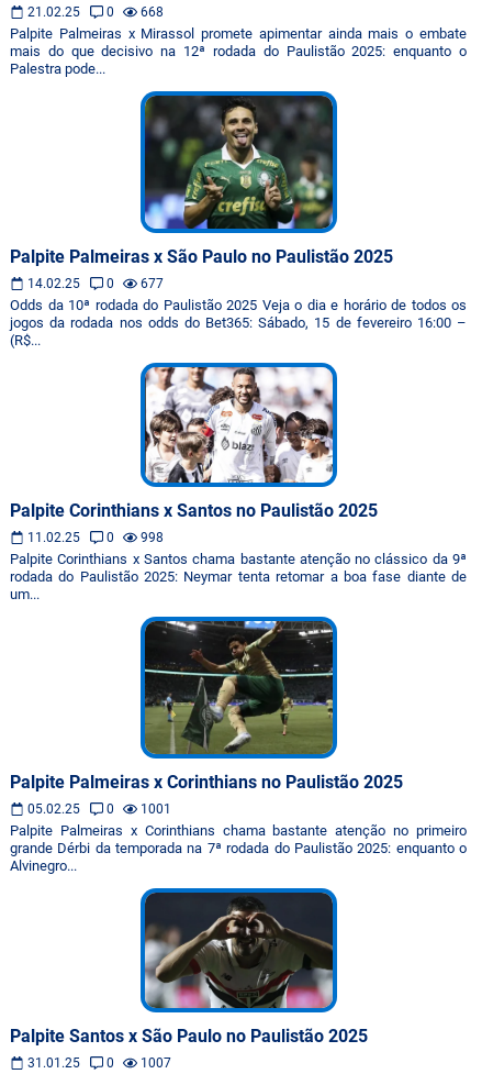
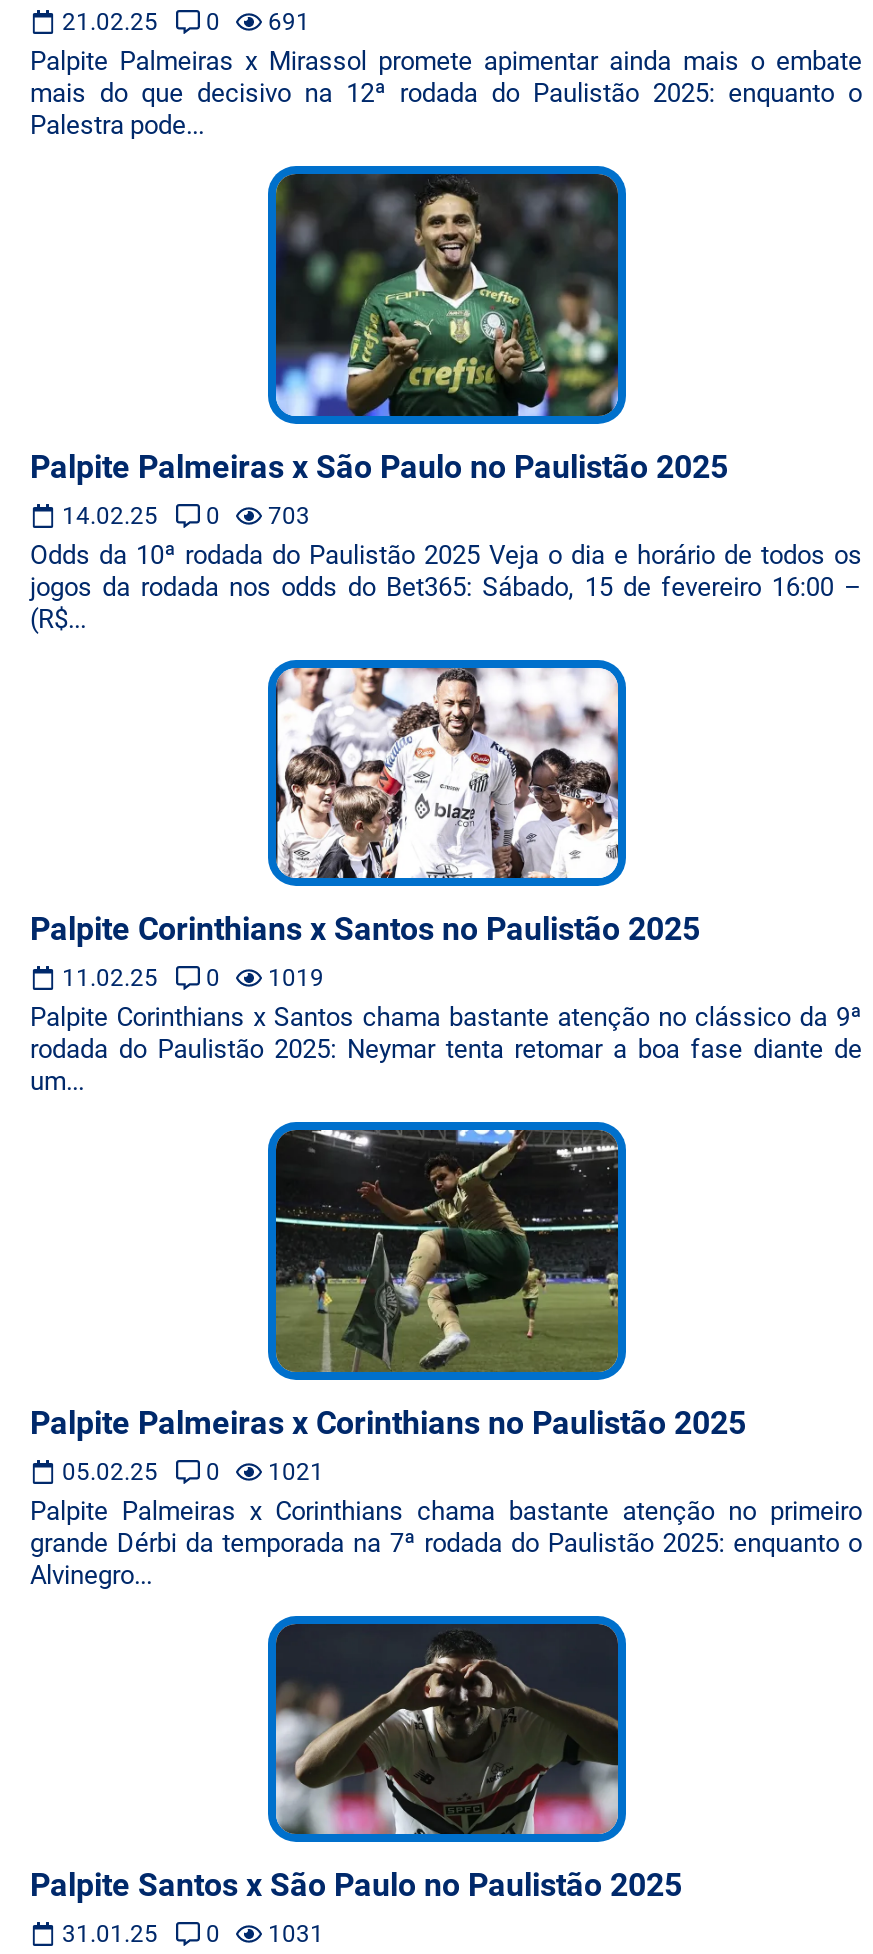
[27,5,164,20] 21.02.25 0 668 -> [62,8,310,36] 21.02.25 0 691
[27,276,164,291] 14.02.25 0 677 -> [62,502,310,530] 14.02.25 0 703
[27,530,164,545] 11.02.25 0 998 -> [62,964,324,992] 11.02.25 0 1019
[27,801,171,816] 05.02.25 0 1001 -> [62,1457,324,1485] 05.02.25 0 1021
[27,1055,171,1070] 31.01.25 0 1007 -> [62,1920,324,1948] 31.01.25 0 1031

